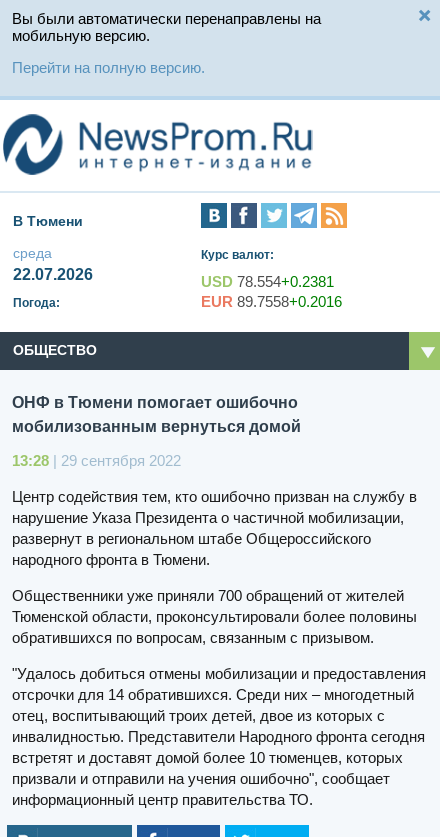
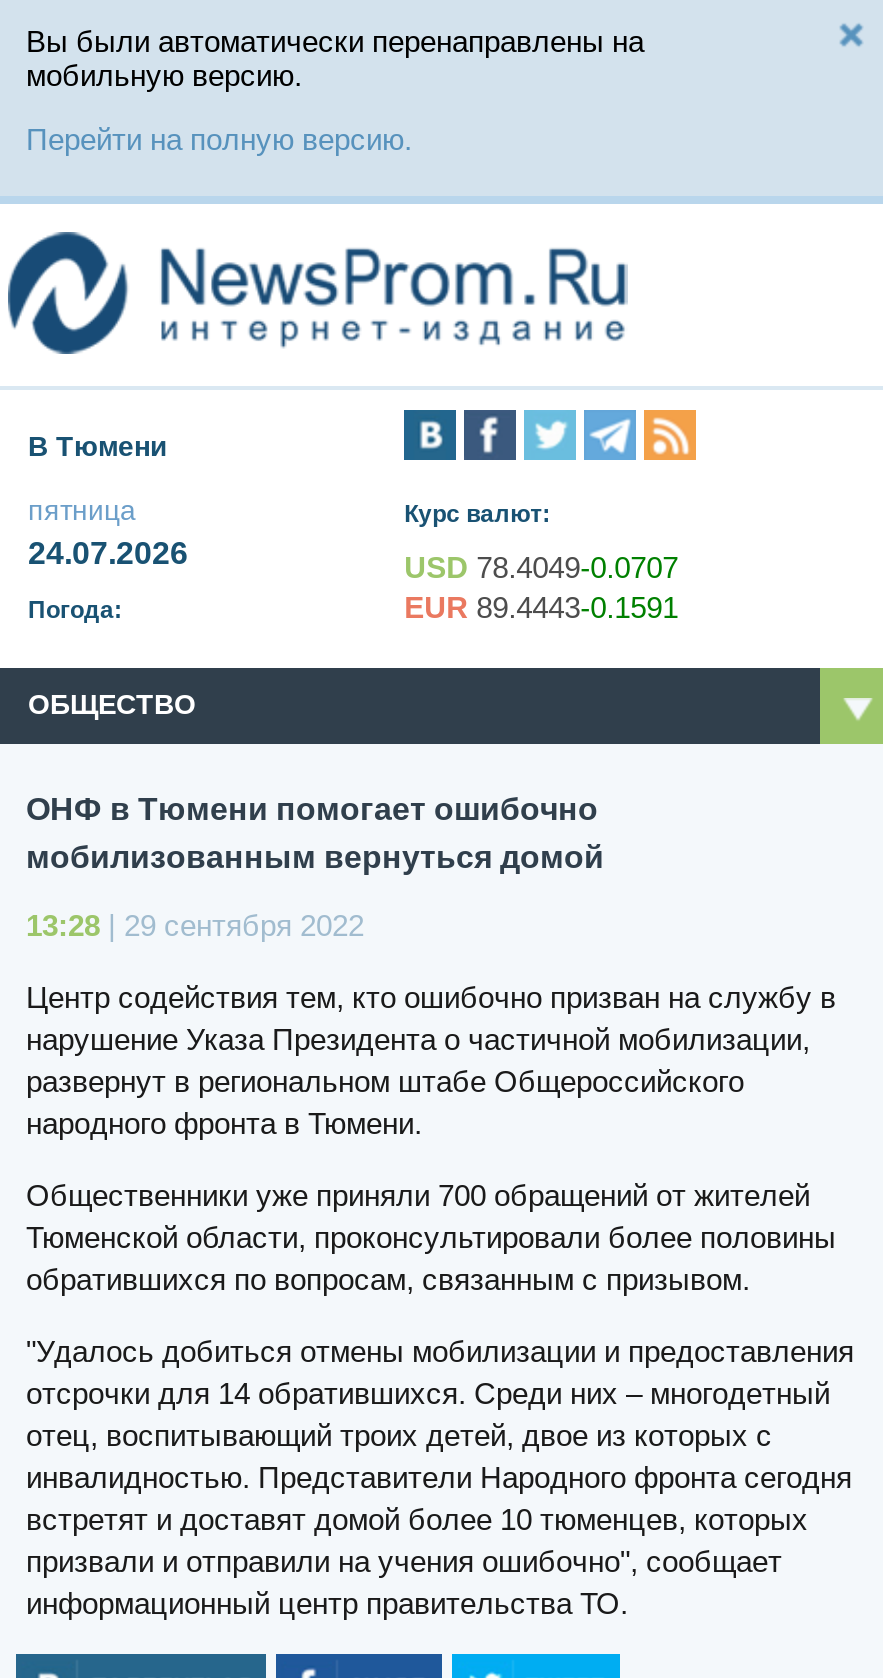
[13,245,93,283] среда | 22.07.2026 -> [28,495,188,571] пятница | 24.07.2026
[201,273,334,290] USD 78.554+0.2381 -> [404,551,678,585] USD 78.4049-0.0707
[201,293,342,310] EUR 89.7558+0.2016 -> [404,591,678,625] EUR 89.4443-0.1591

